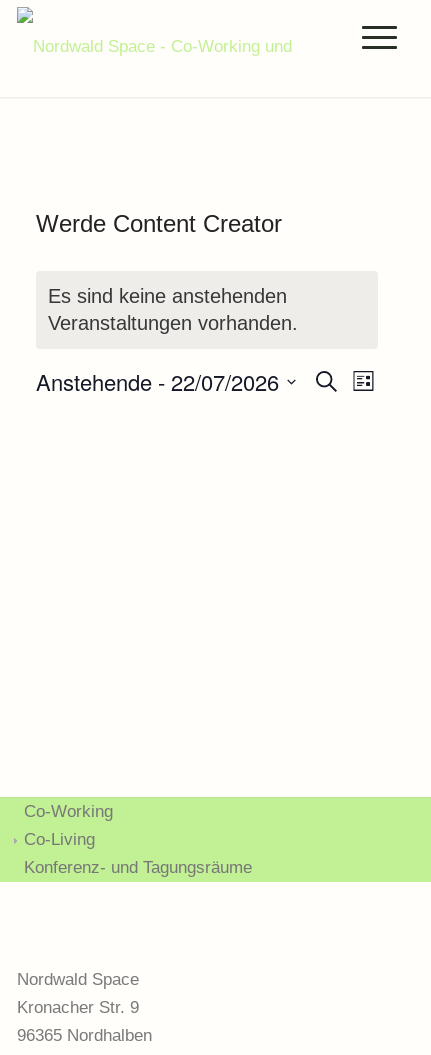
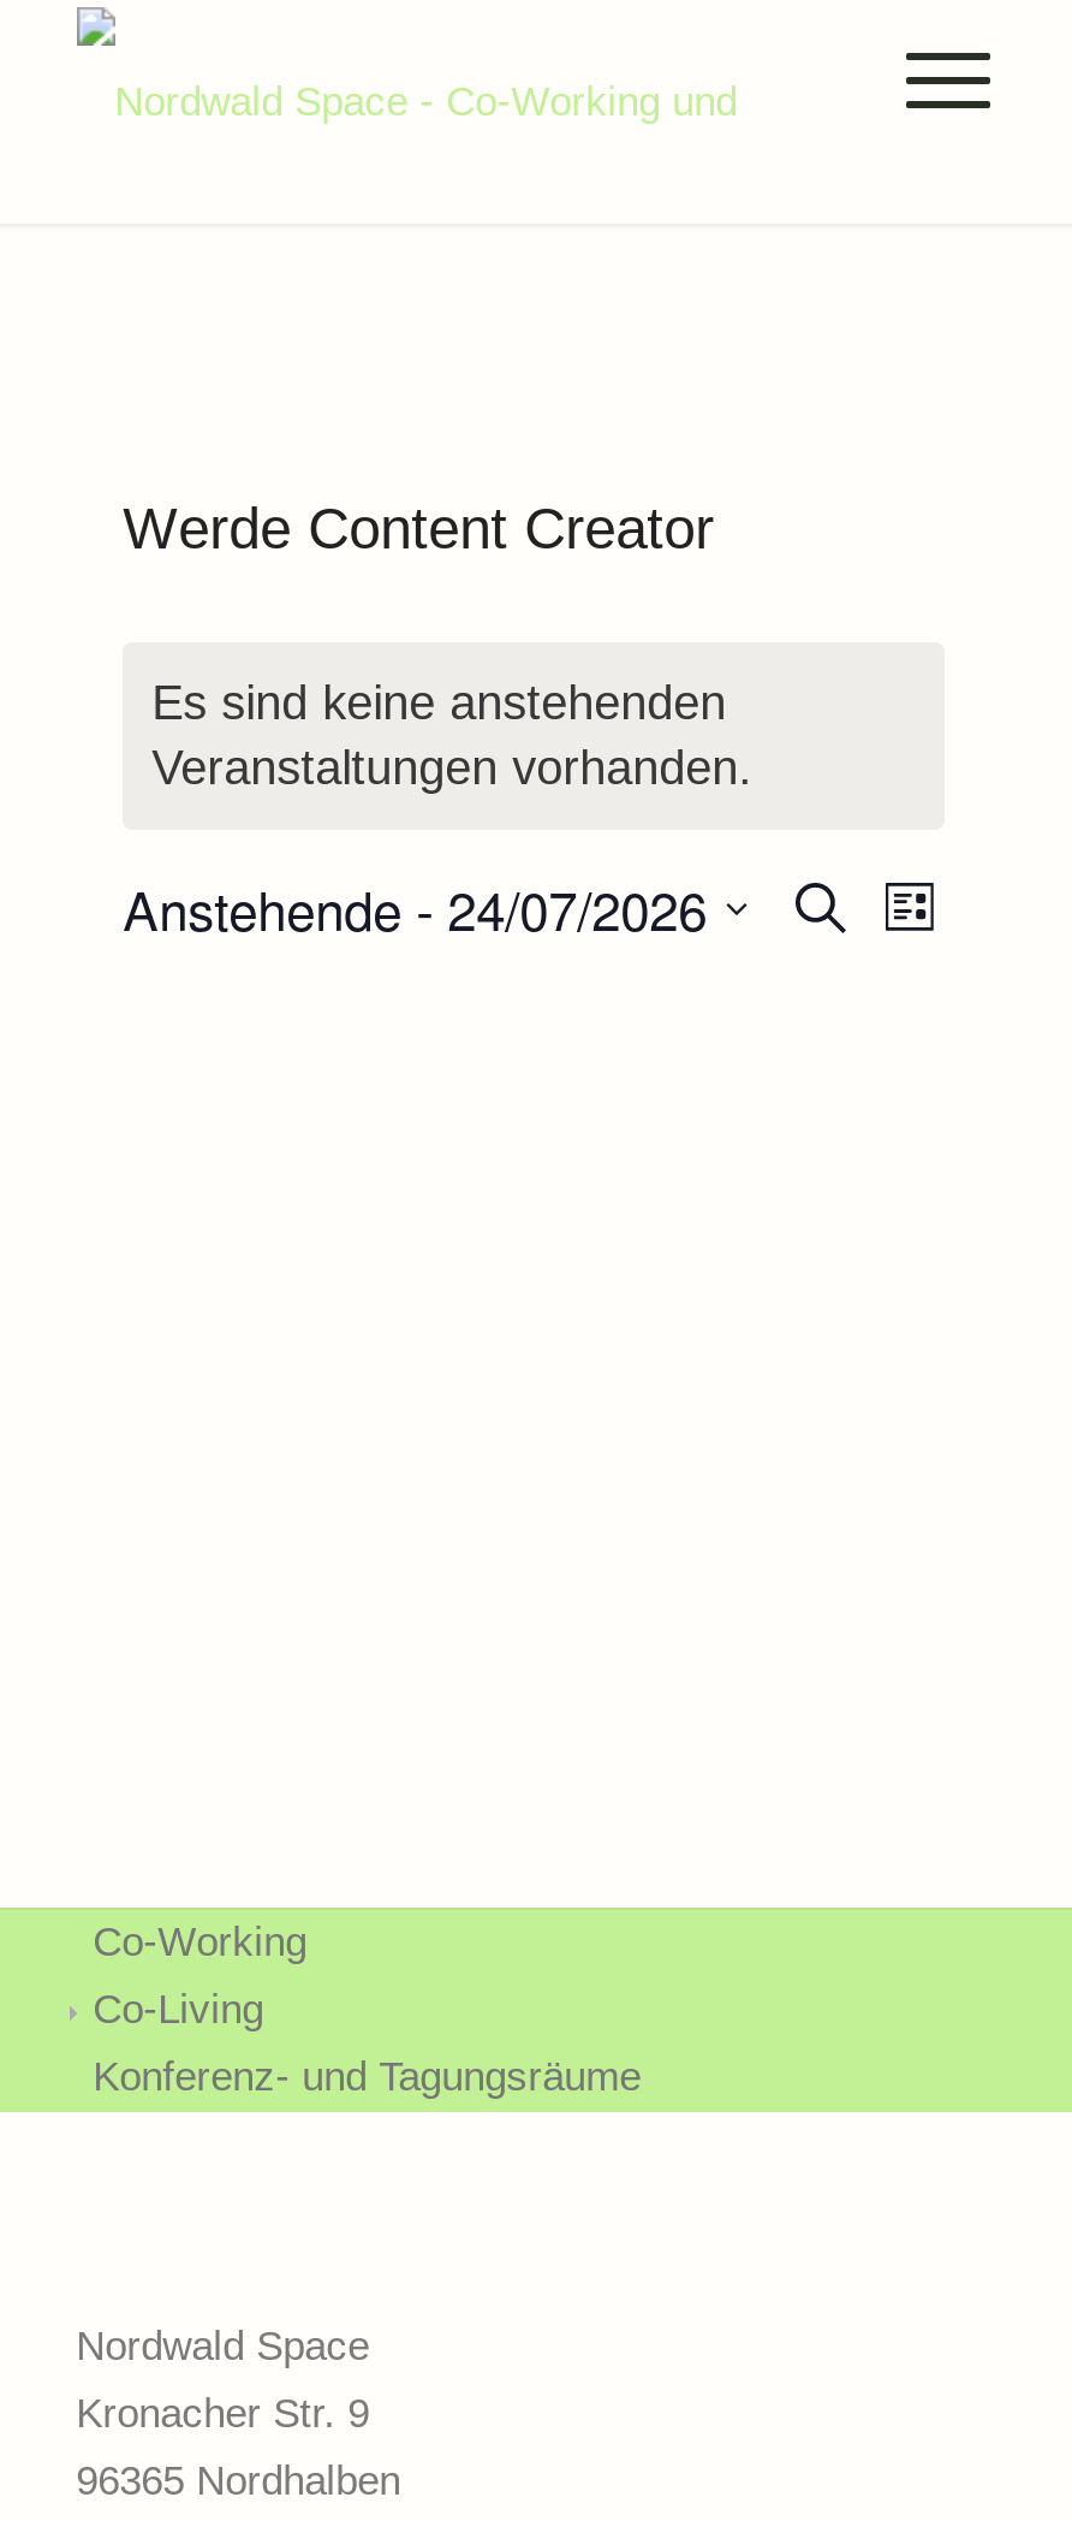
[36,366,279,397] Anstehende - 22/07/2026 -> [123,871,707,945] Anstehende - 24/07/2026

